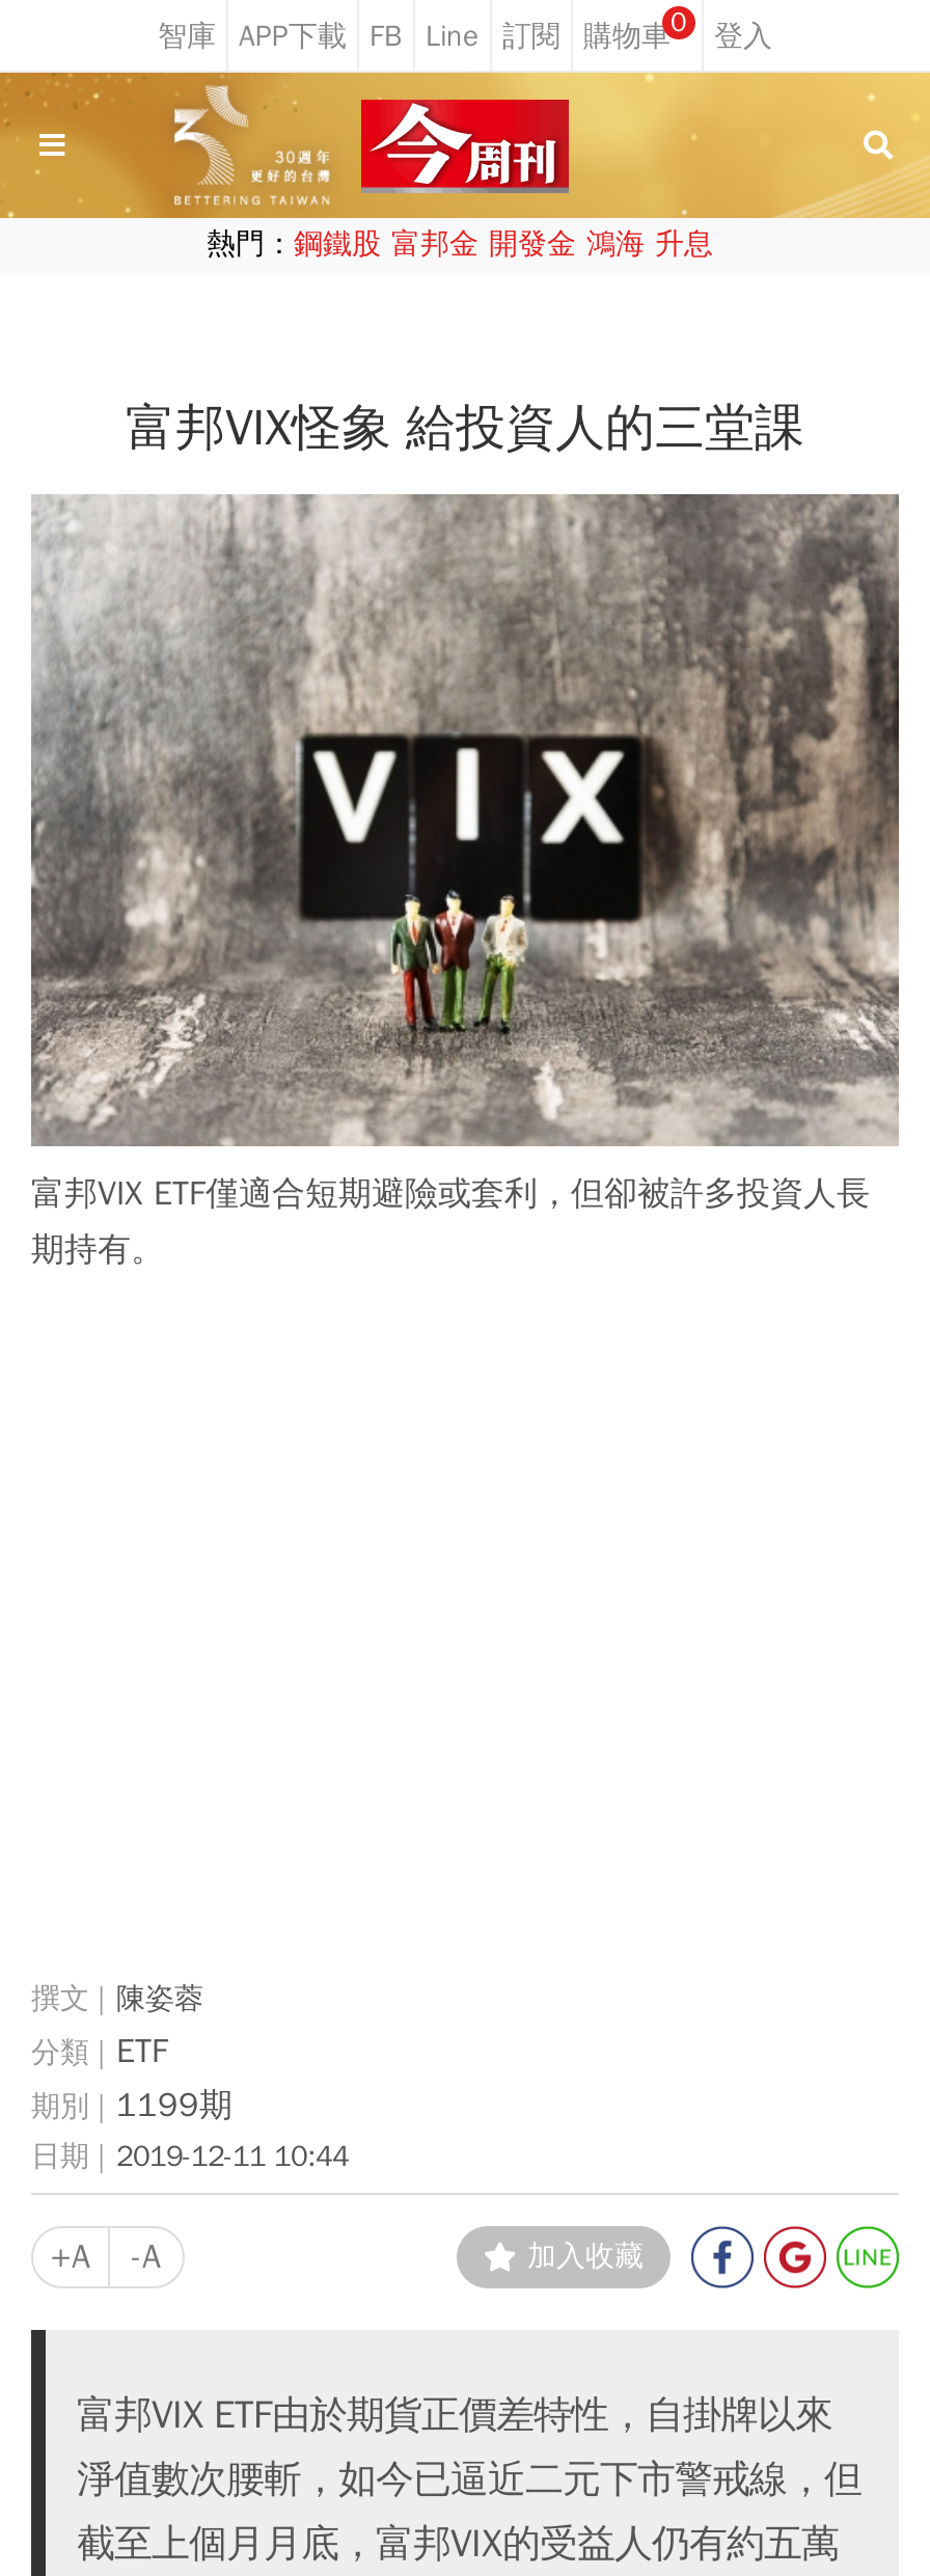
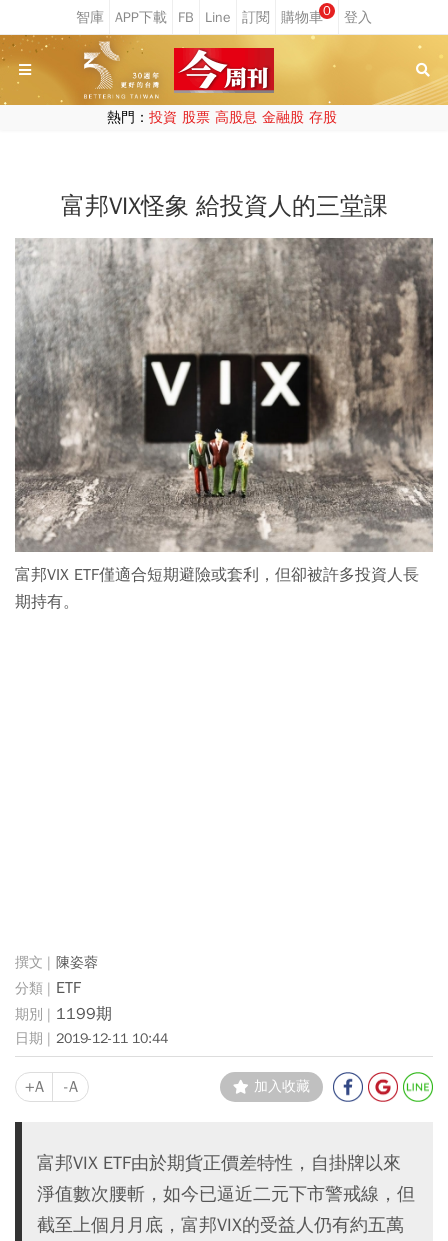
[207,226,713,262] 熱門：鋼鐵股 富邦金 開發金 鴻海 升息 -> [106,109,336,126] 熱門：投資 股票 高股息 金融股 存股

